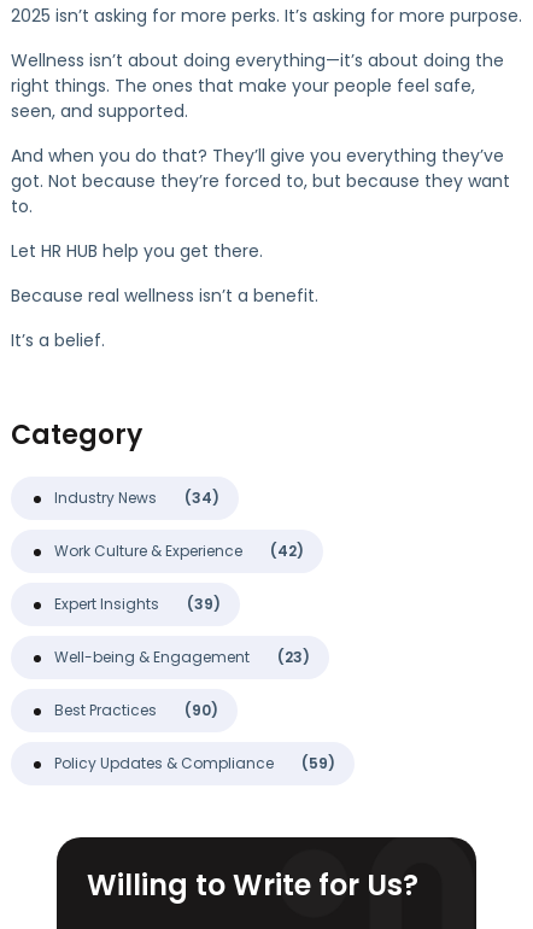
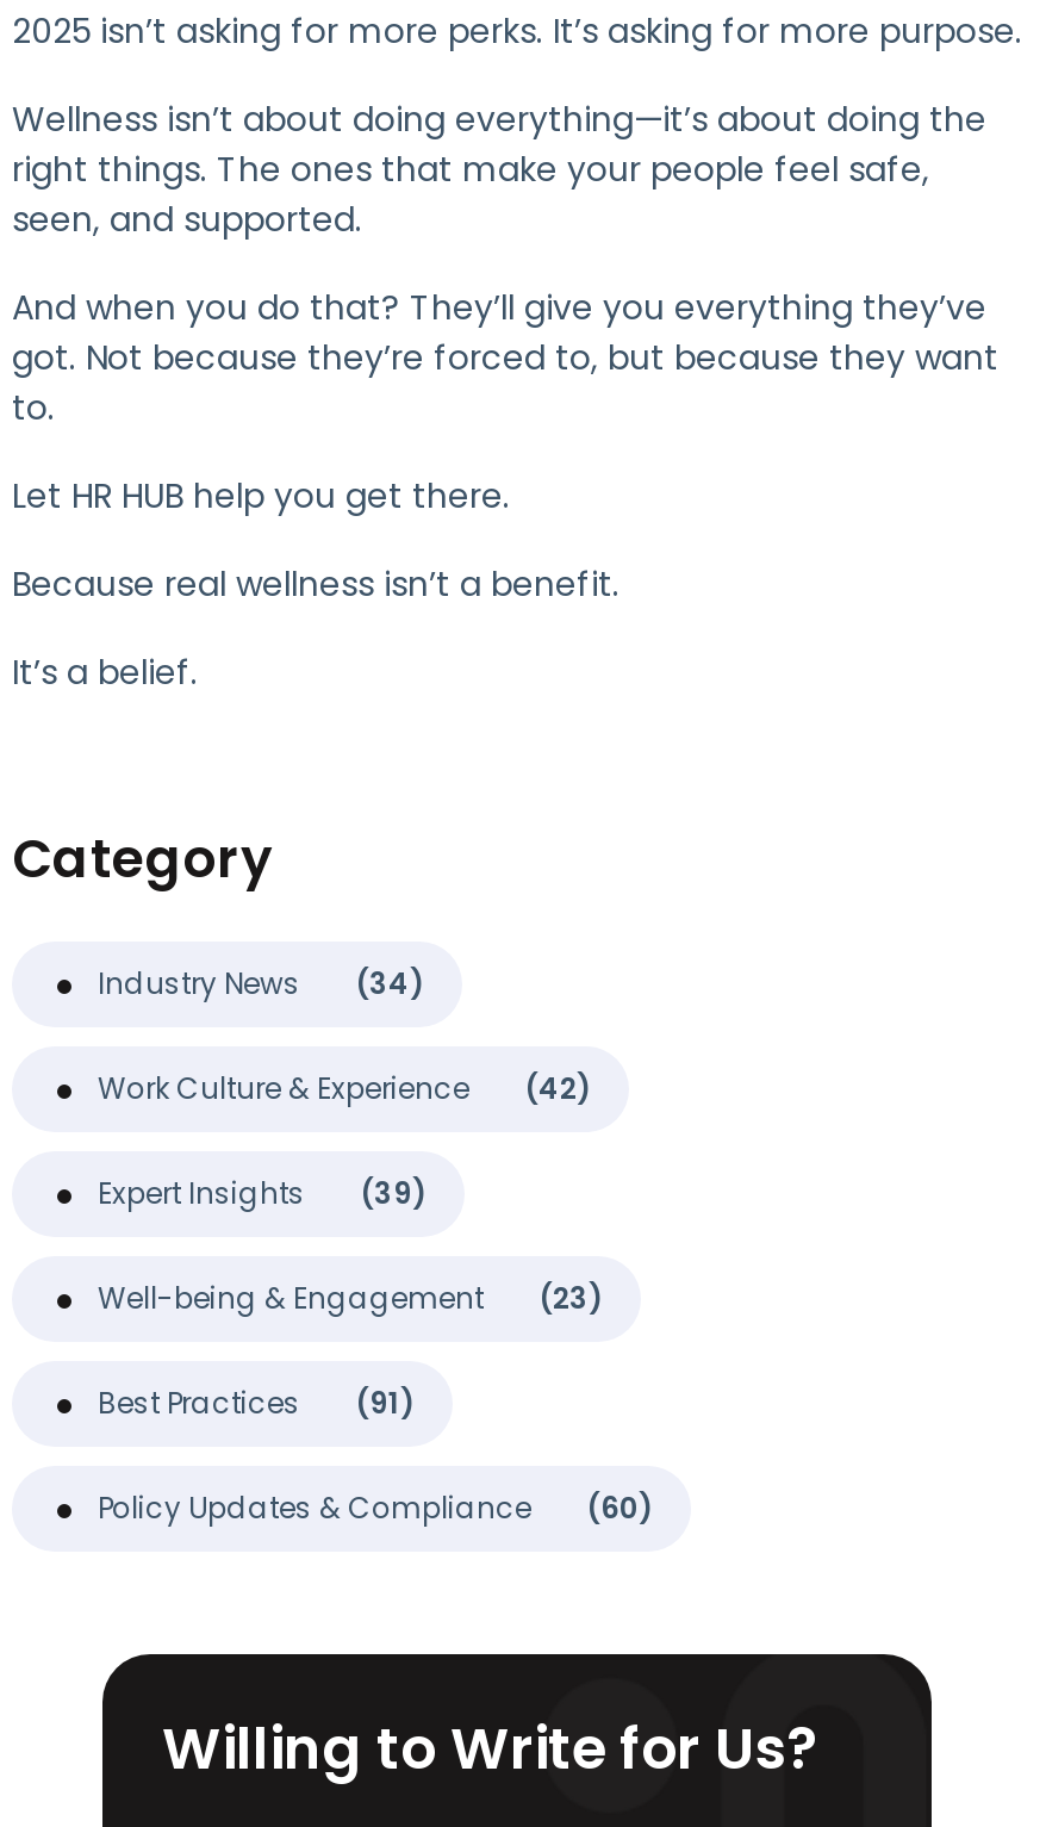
[54,700,218,720] Best Practices (90) -> [98,1382,415,1423] Best Practices (91)
[54,753,335,773] Policy Updates & Compliance (59) -> [98,1487,653,1528] Policy Updates & Compliance (60)

